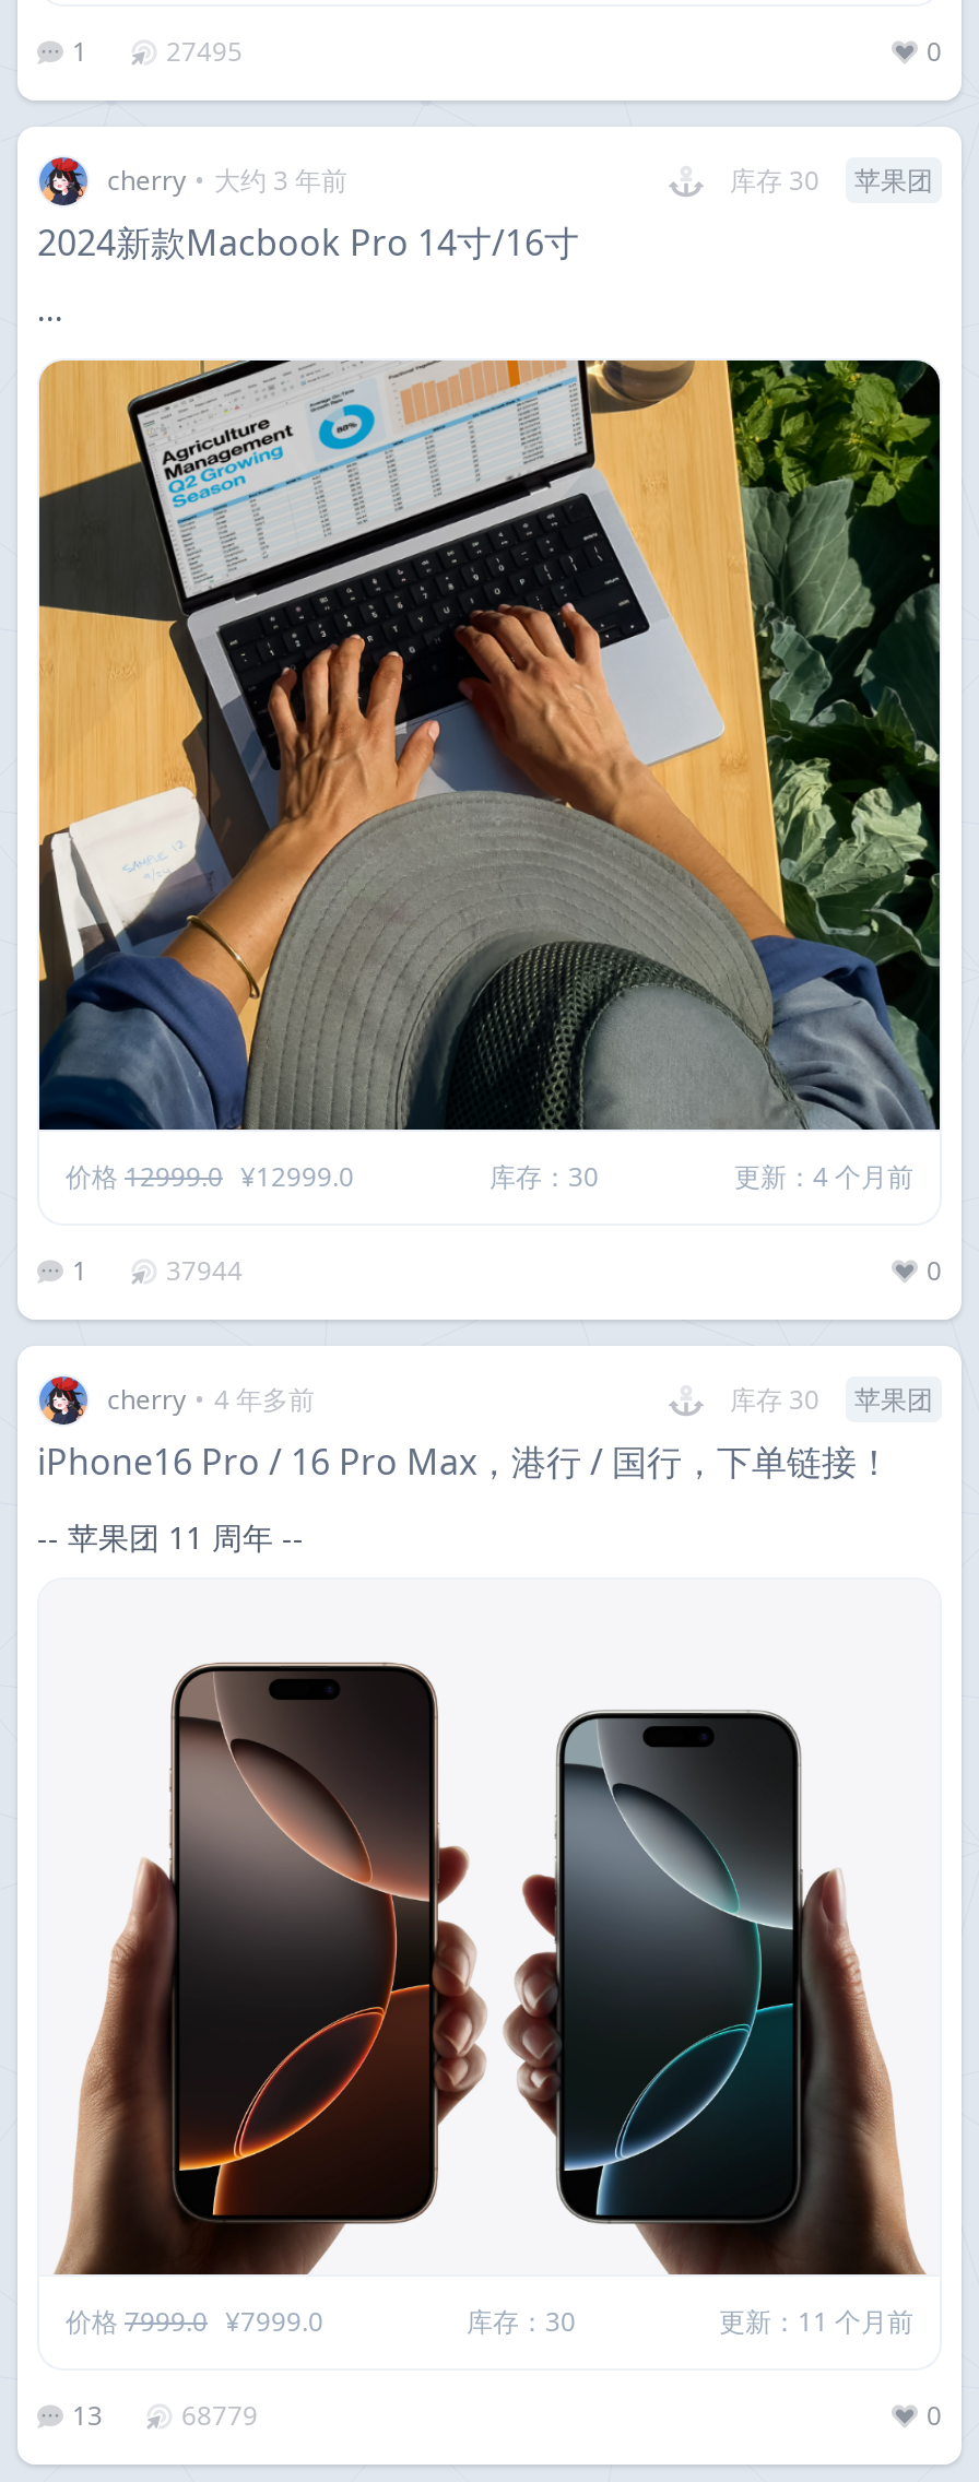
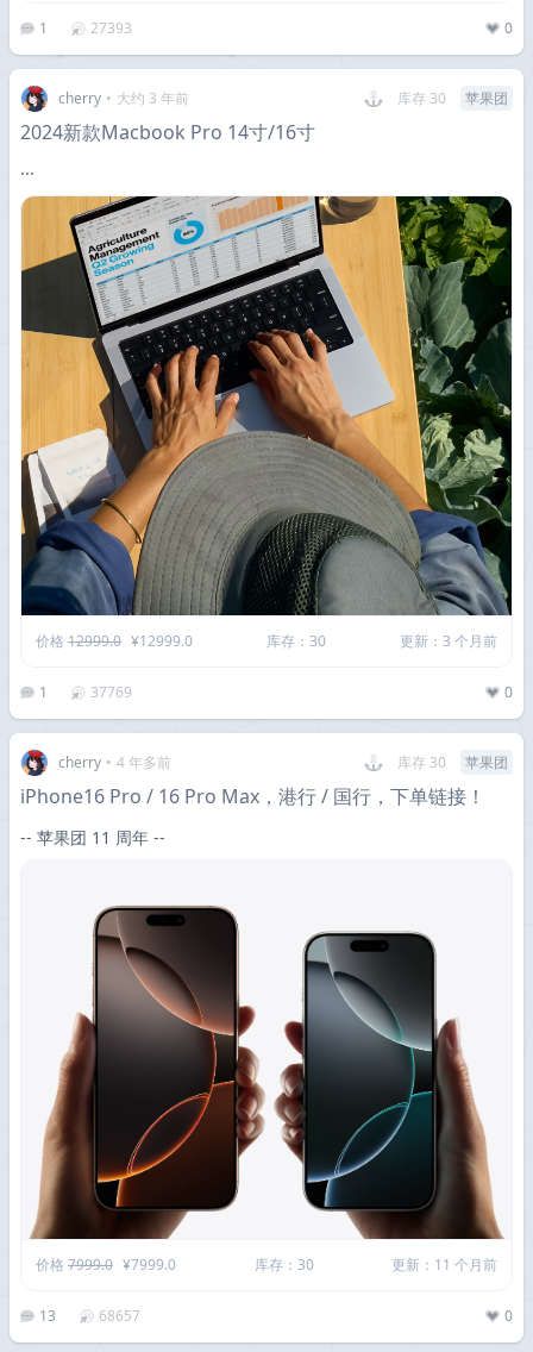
[166,33,243,70] 27495 -> [90,18,132,38] 27393
[734,1158,913,1195] 更新：4 个月前 -> [400,631,497,651] 更新：3 个月前
[166,1252,243,1289] 37944 -> [90,682,132,702] 37769
[181,2396,258,2433] 68779 -> [99,1305,140,1326] 68657

